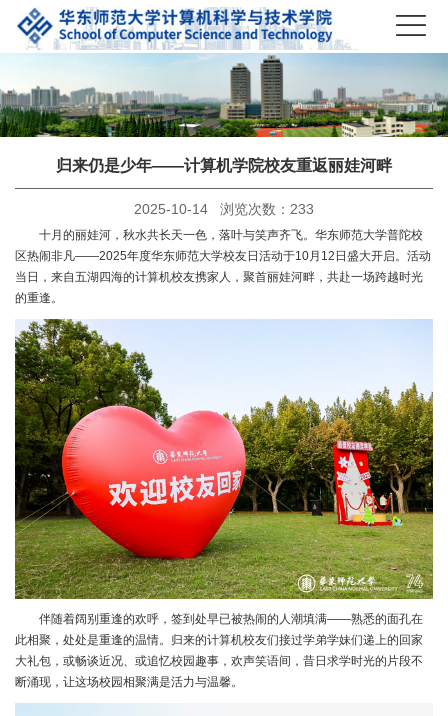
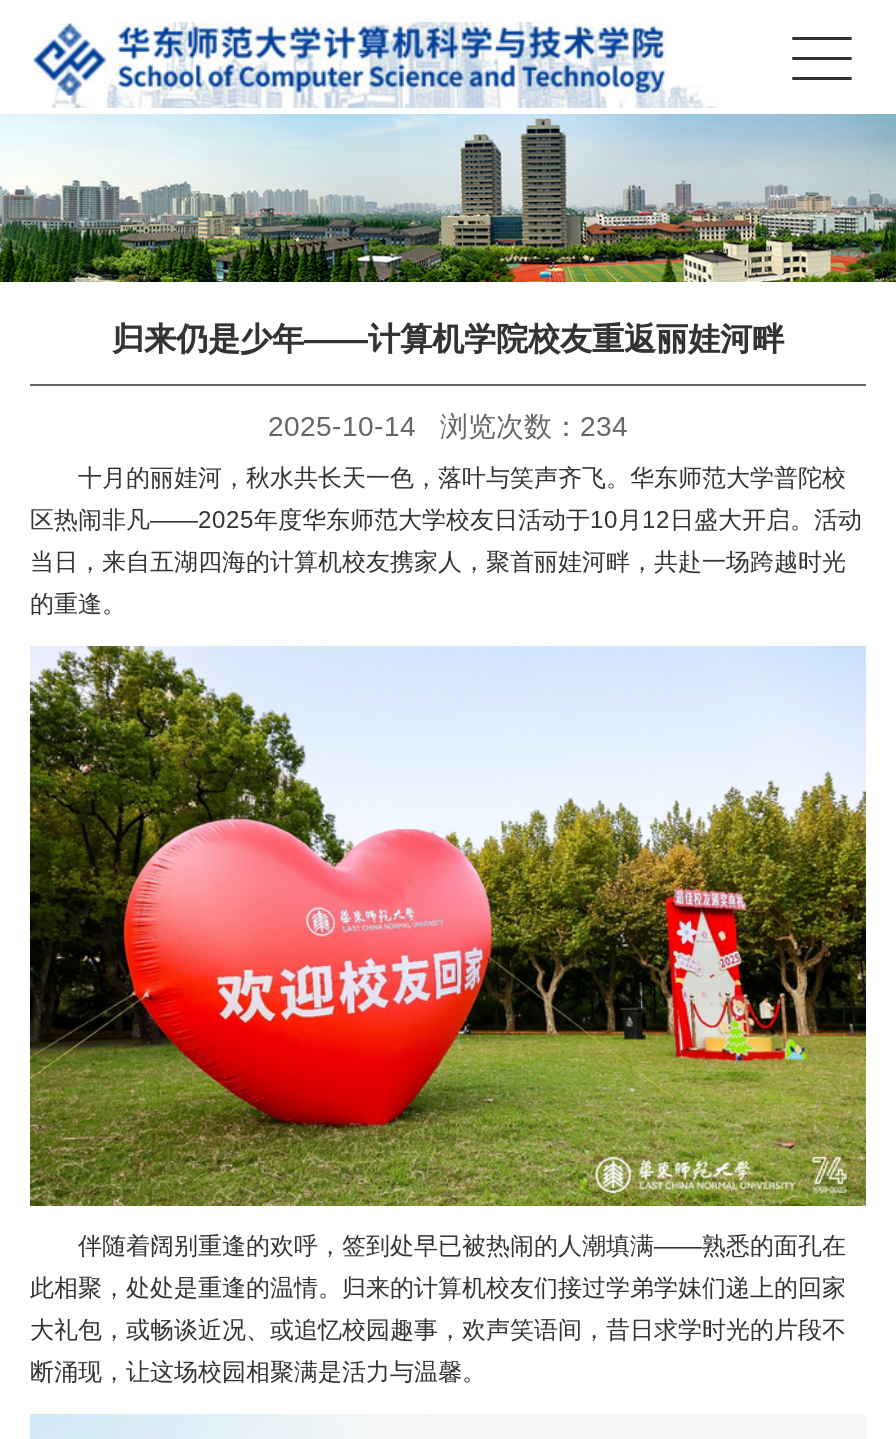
[134,201,314,217] 2025-10-14 浏览次数：233 -> [268,411,628,443] 2025-10-14 浏览次数：234

